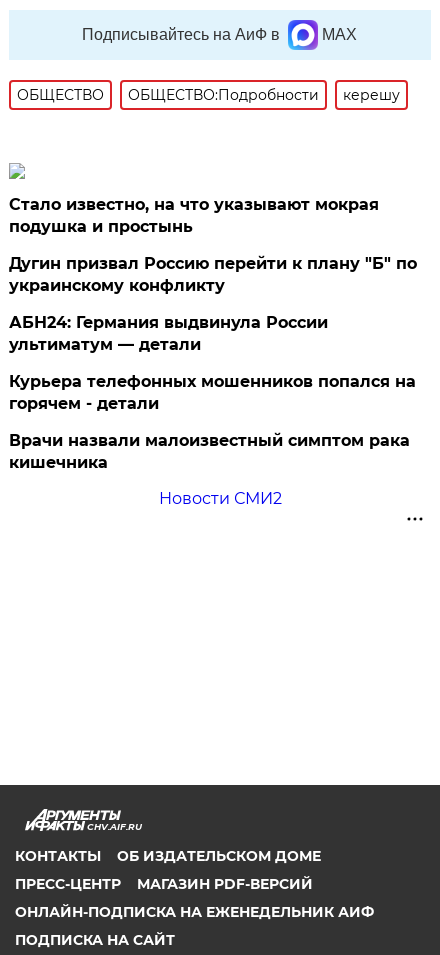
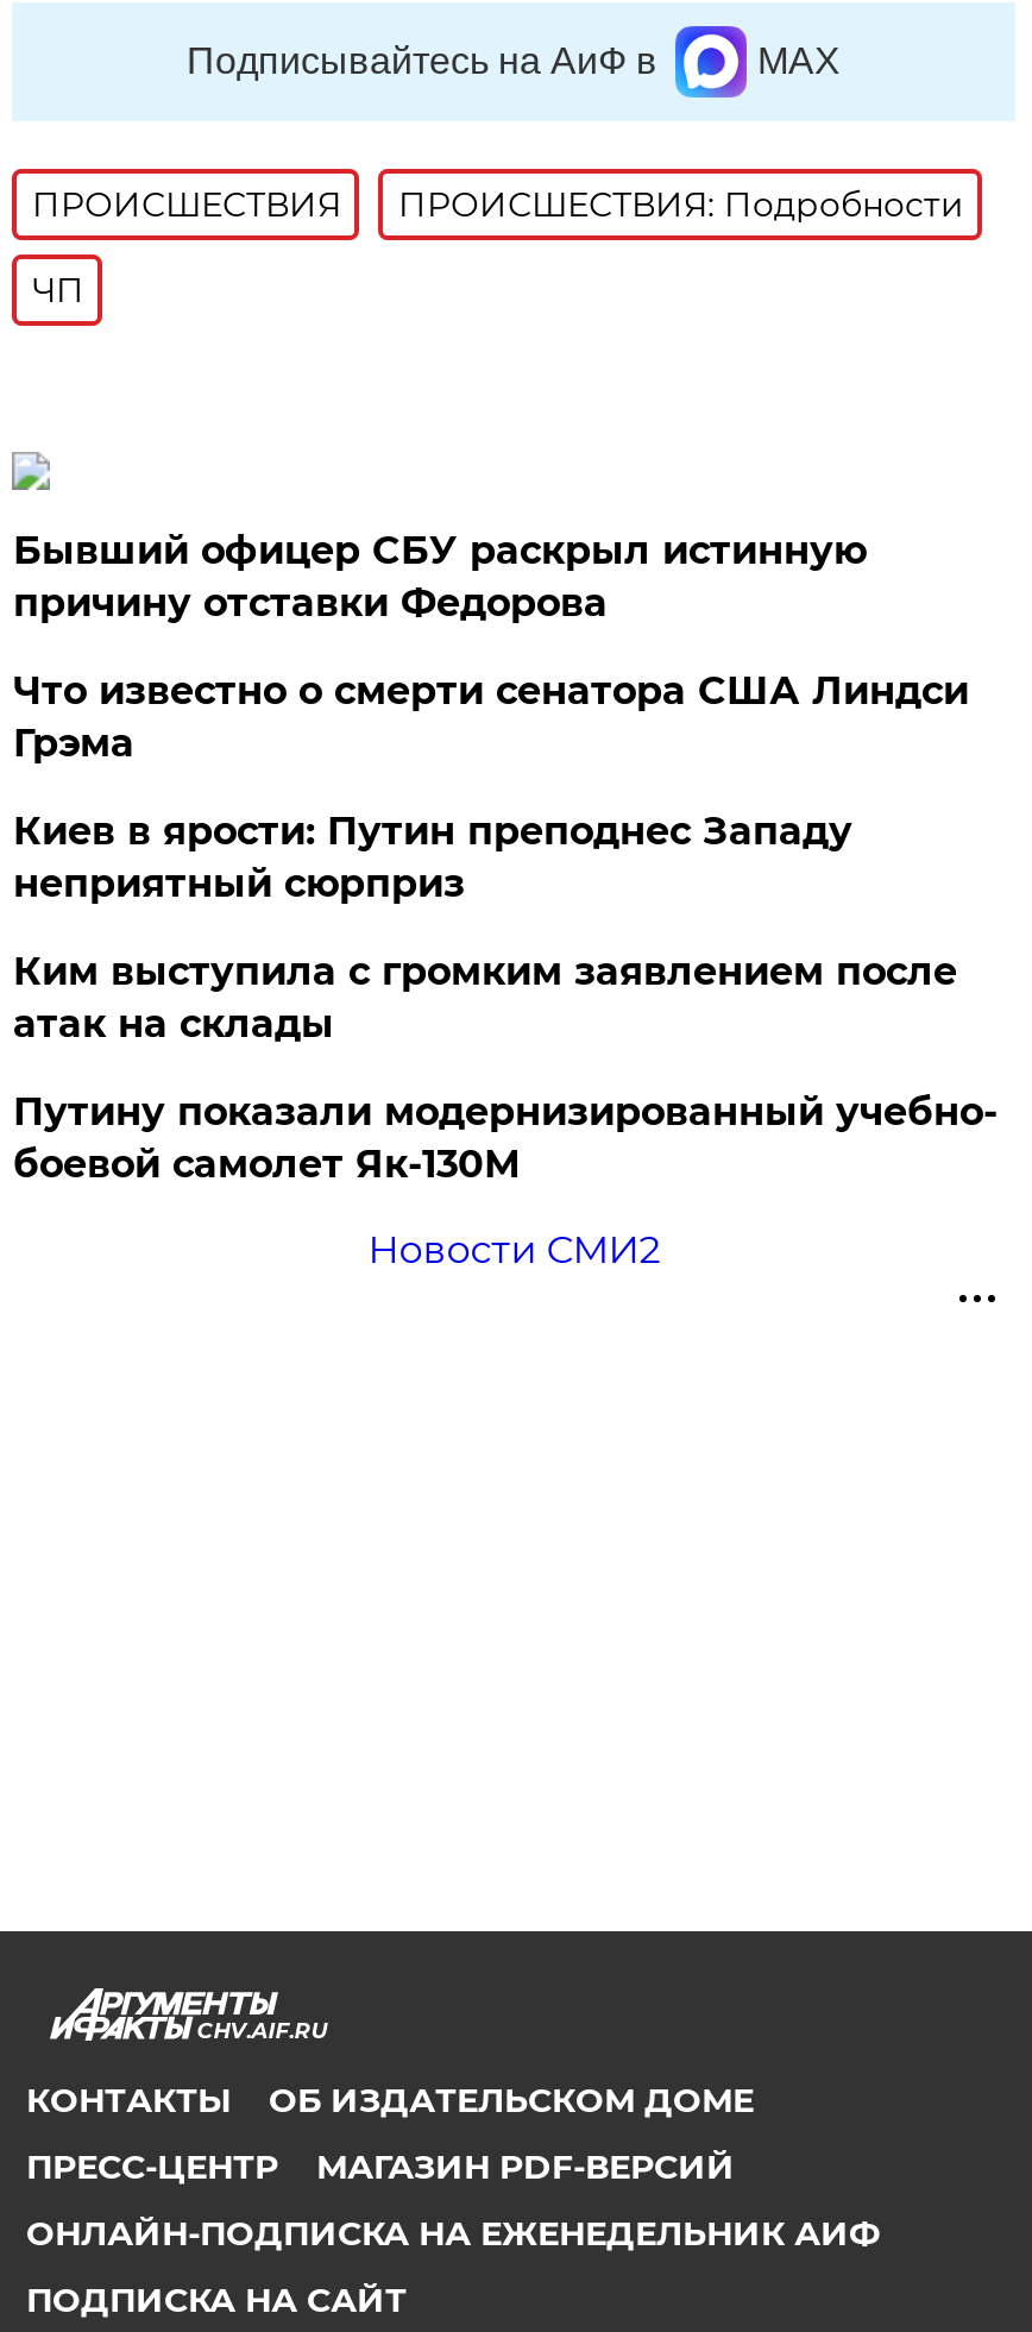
[17,86,400,104] ОБЩЕСТВО | ОБЩЕСТВО:Подробности | керешу -> [32,183,964,311] ПРОИСШЕСТВИЯ | ПРОИСШЕСТВИЯ: Подробности | ЧП
[9,195,417,472] Стало известно, на что указывают мокрая | подушка и простынь | Дугин призвал Россию перейти к плану "Б" по | украинскому конфликту | АБН24: Германия выдвинула России | ультиматум — детали | Курьера телефонных мошенников попался на | горячем - детали | Врачи назвали малоизвестный симптом рака | кишечника -> [13,528,997,1187] Бывший офицер СБУ раскрыл истинную | причину отставки Федорова | Что известно о смерти сенатора США Линдси | Грэма | Киев в ярости: Путин преподнес Западу | неприятный сюрприз | Ким выступила с громким заявлением после | атак на склады | Путину показали модернизированный учебно- | боевой самолет Як-130М

